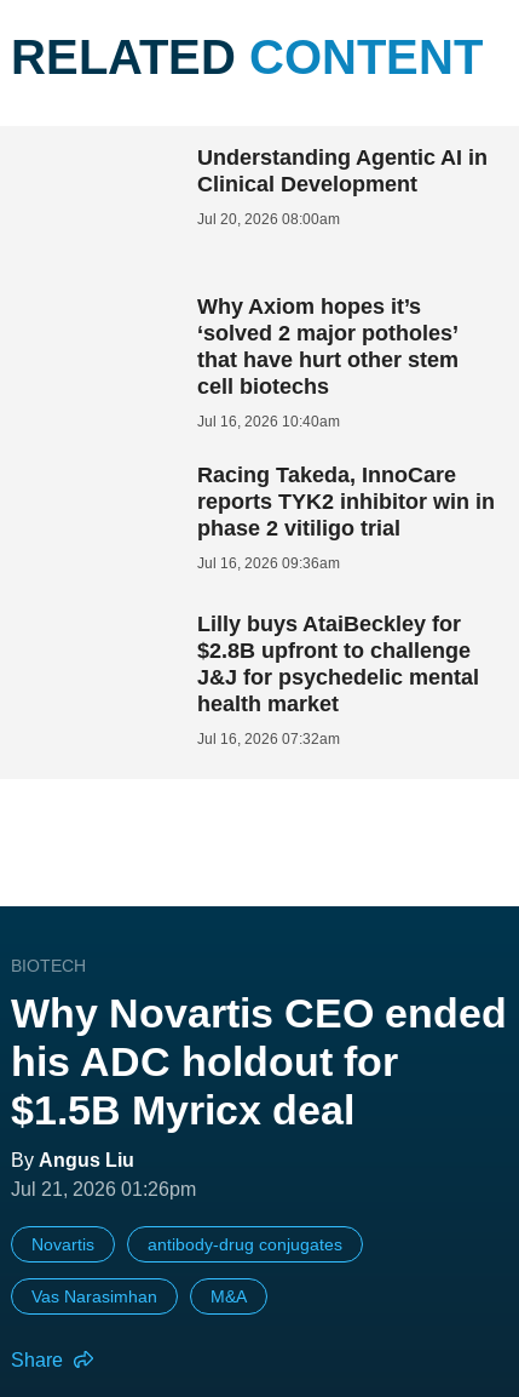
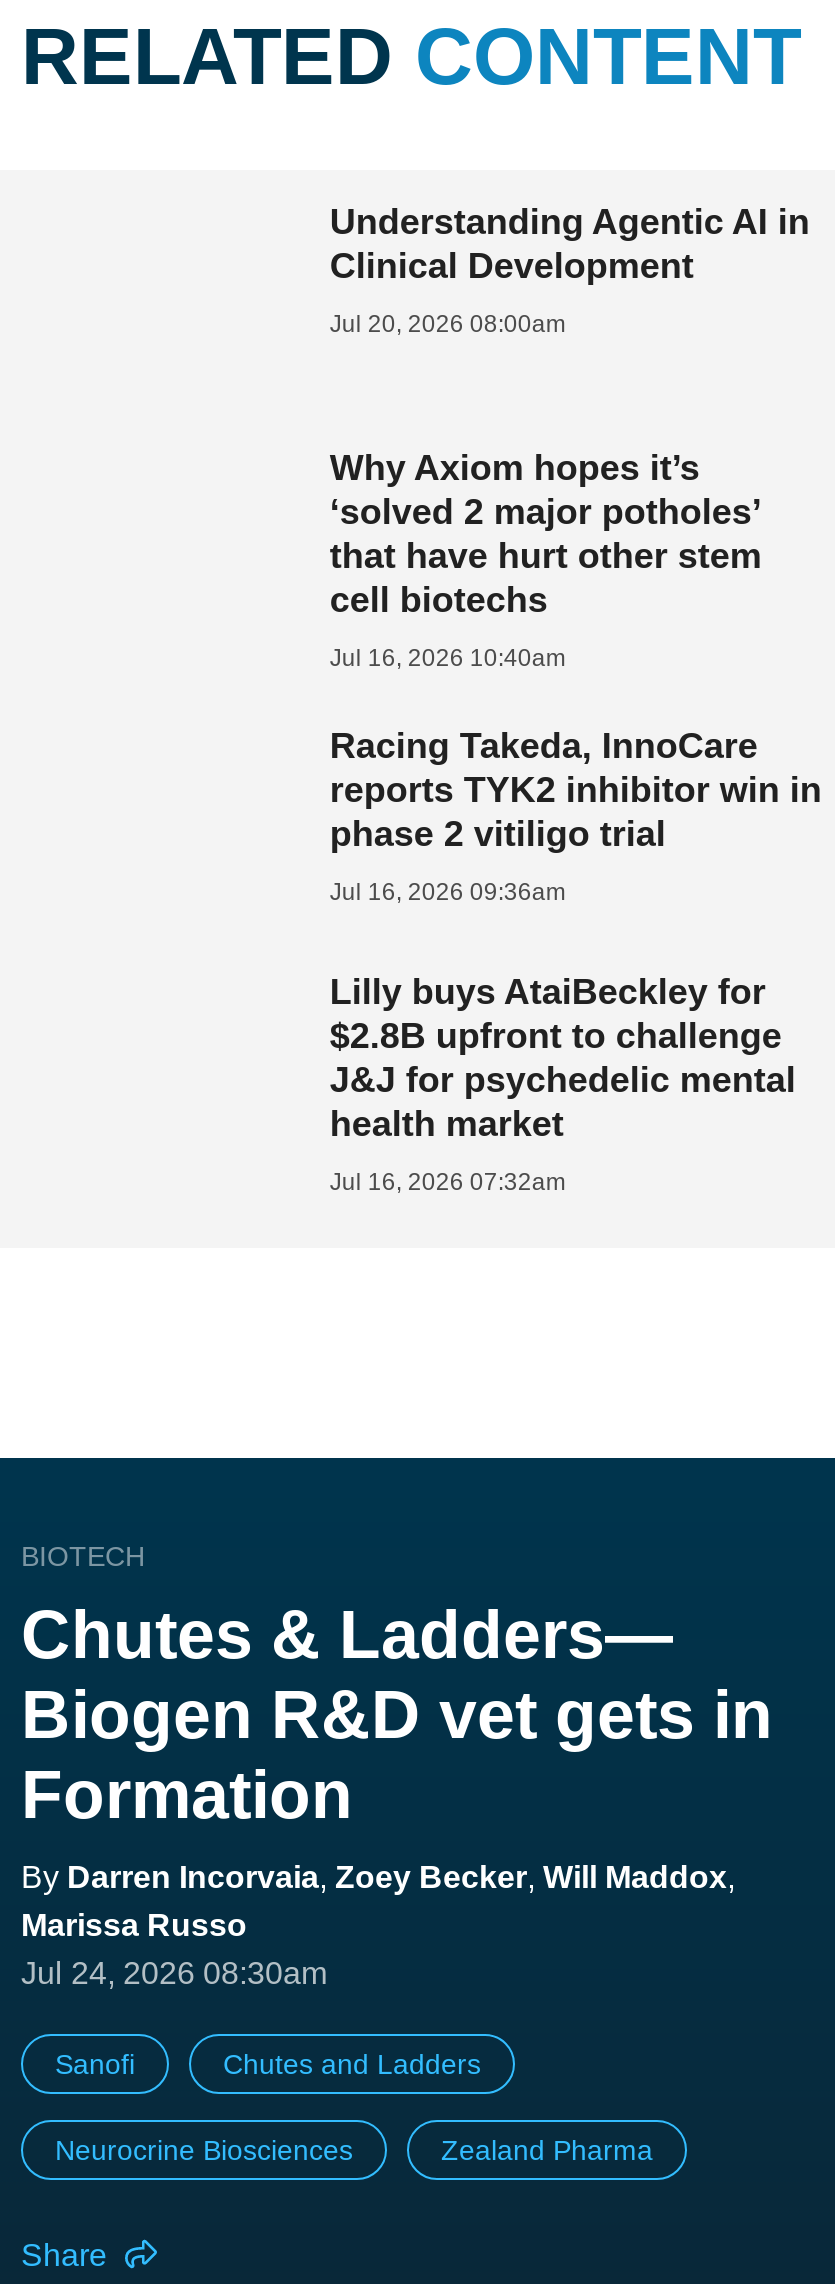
[11,990,507,1199] Why Novartis CEO ended | his ADC holdout for | $1.5B Myricx deal | By Angus Liu | Jul 21, 2026 01:26pm -> [21,1595,773,1989] Chutes & Ladders— | Biogen R&D vet gets in | Formation | By Darren Incorvaia, Zoey Becker, Will Maddox, | Marissa Russo | Jul 24, 2026 08:30am
[31,1234,342,1254] Novartis | antibody-drug conjugates -> [55,2047,481,2079] Sanofi | Chutes and Ladders
[31,1286,247,1306] Vas Narasimhan | M&A -> [55,2133,653,2165] Neurocrine Biosciences | Zealand Pharma

